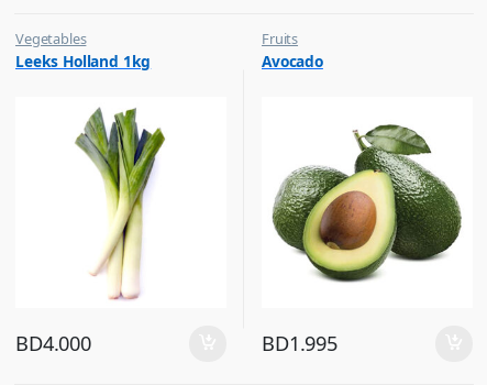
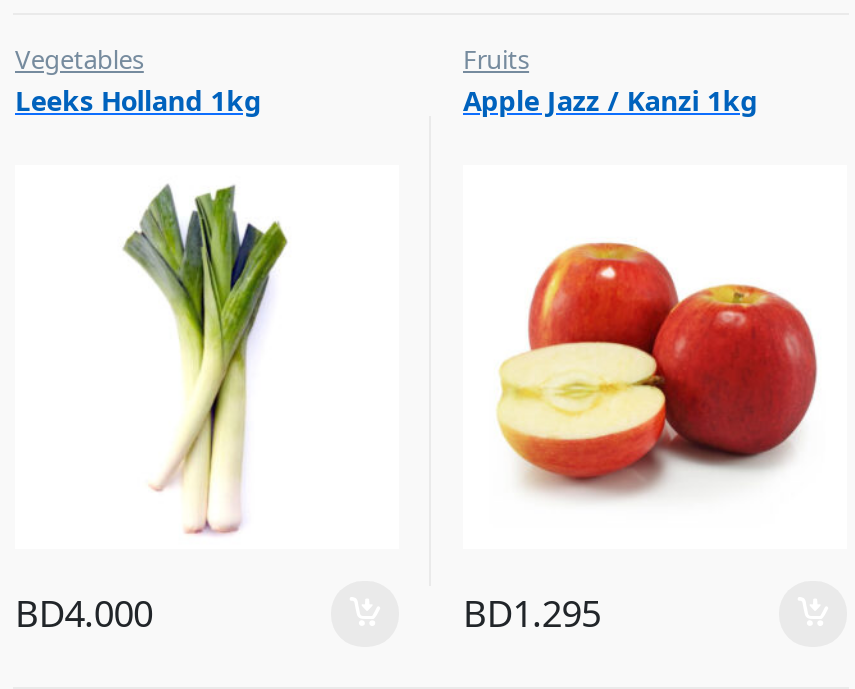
[262,51,323,72] Avocado -> [463,82,758,120] Apple Jazz / Kanzi 1kg
[272,123,463,283] [image] -> [483,215,827,501] [image]
[262,329,337,357] BD1.995 -> [463,588,601,638] BD1.295

